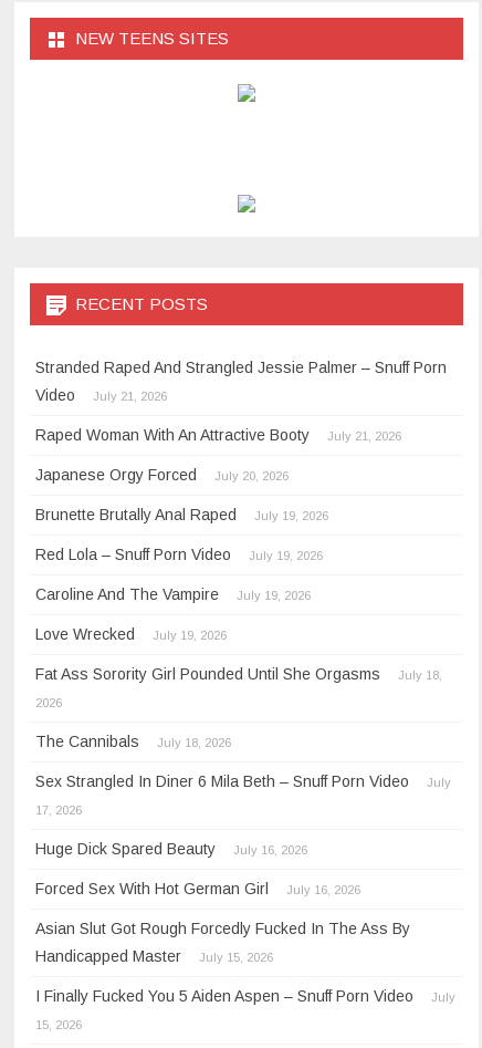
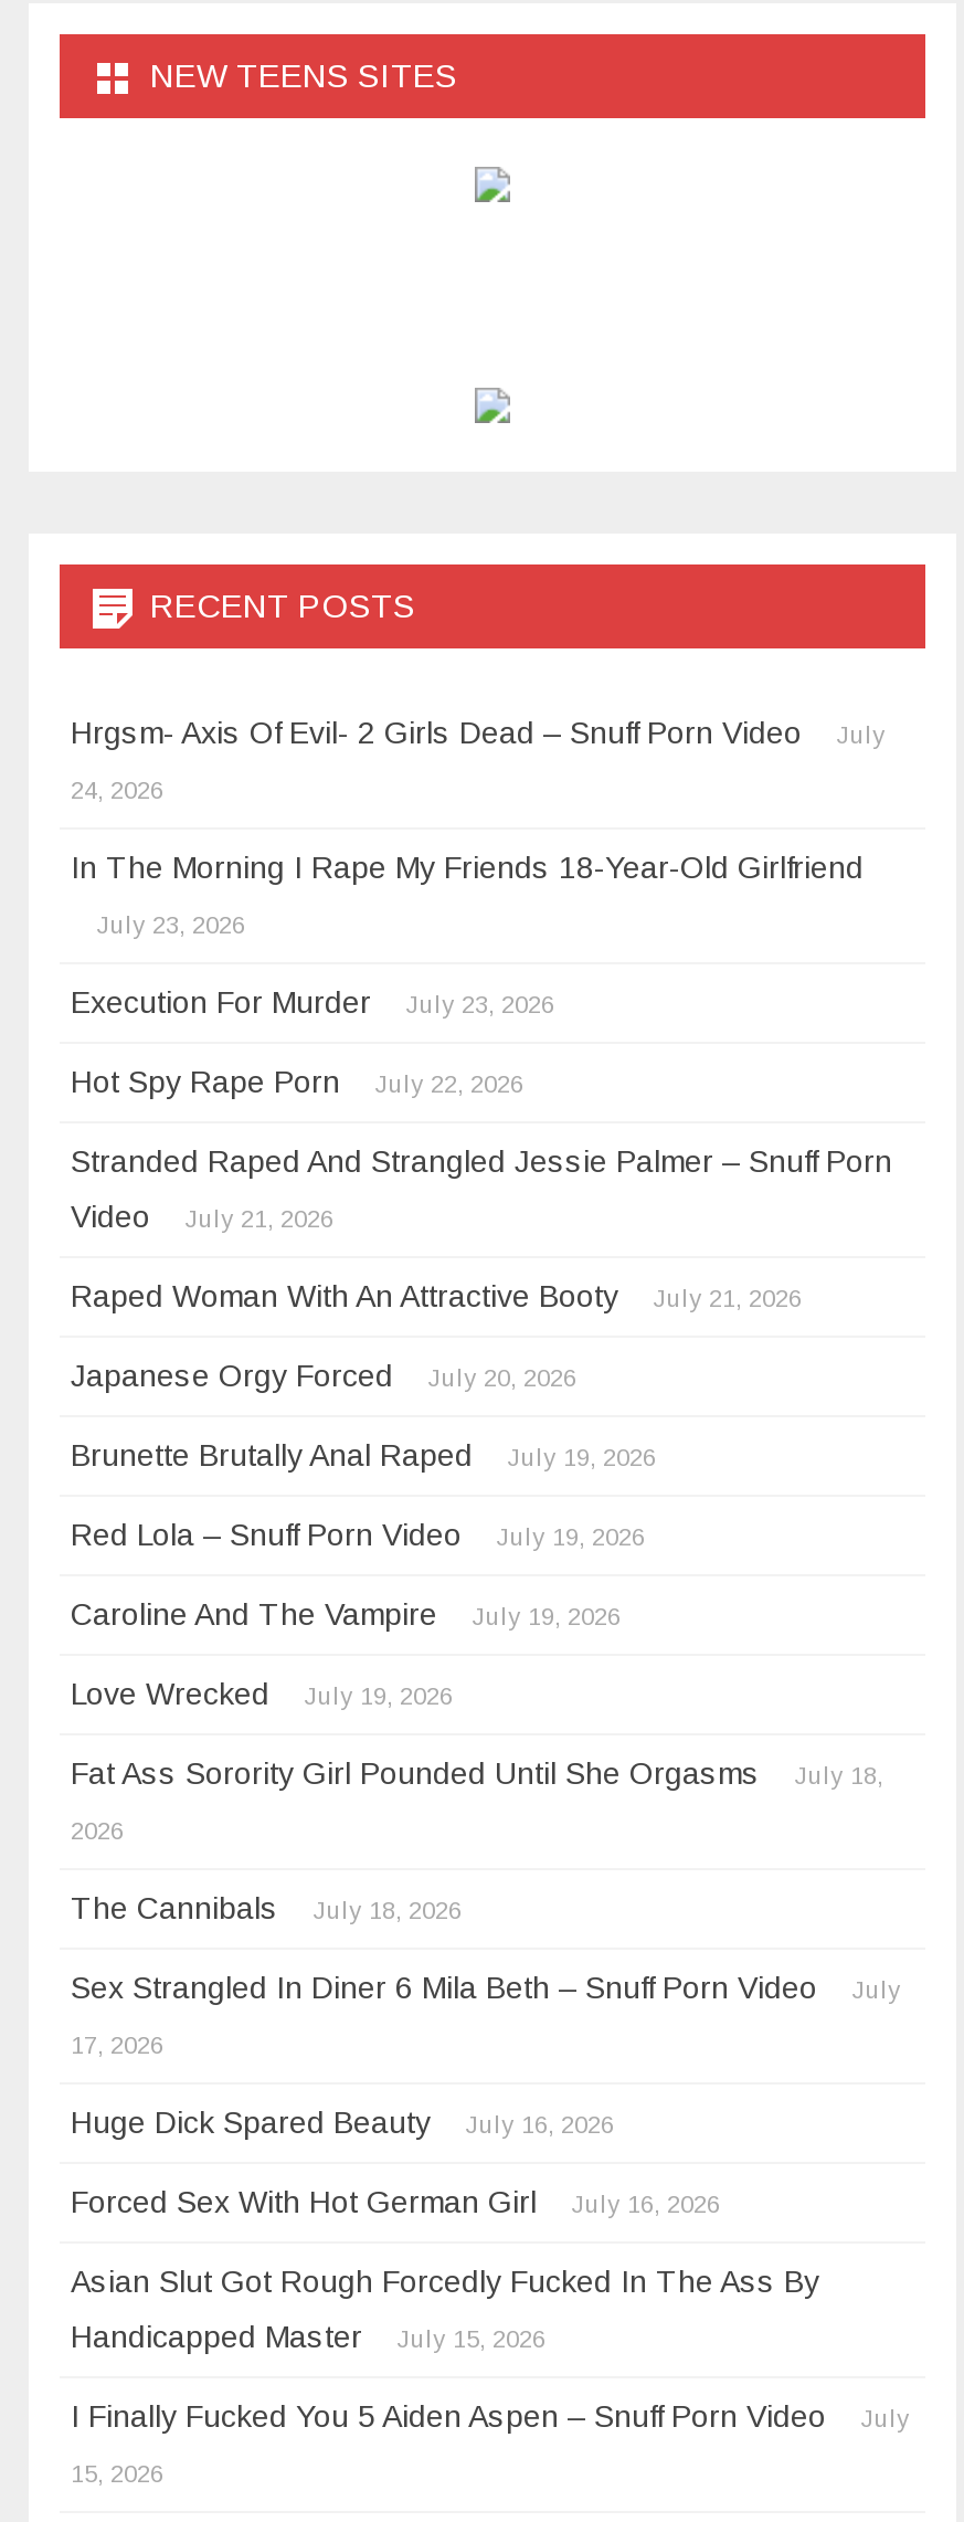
none -> [71,715,886,1099] Hrgsm- Axis Of Evil- 2 Girls Dead – Snuff Porn Video | July | 24, 2026 | In The Morning I Rape My Friends 18-Year-Old Girlfriend | July 23, 2026 | Execution For Murder | July 23, 2026 | Hot Spy Rape Porn | July 22, 2026

